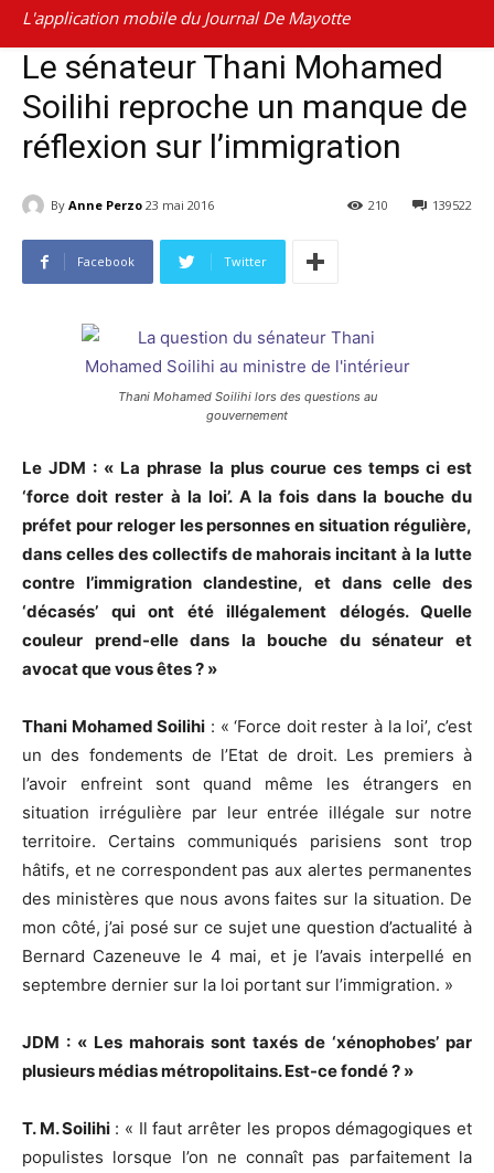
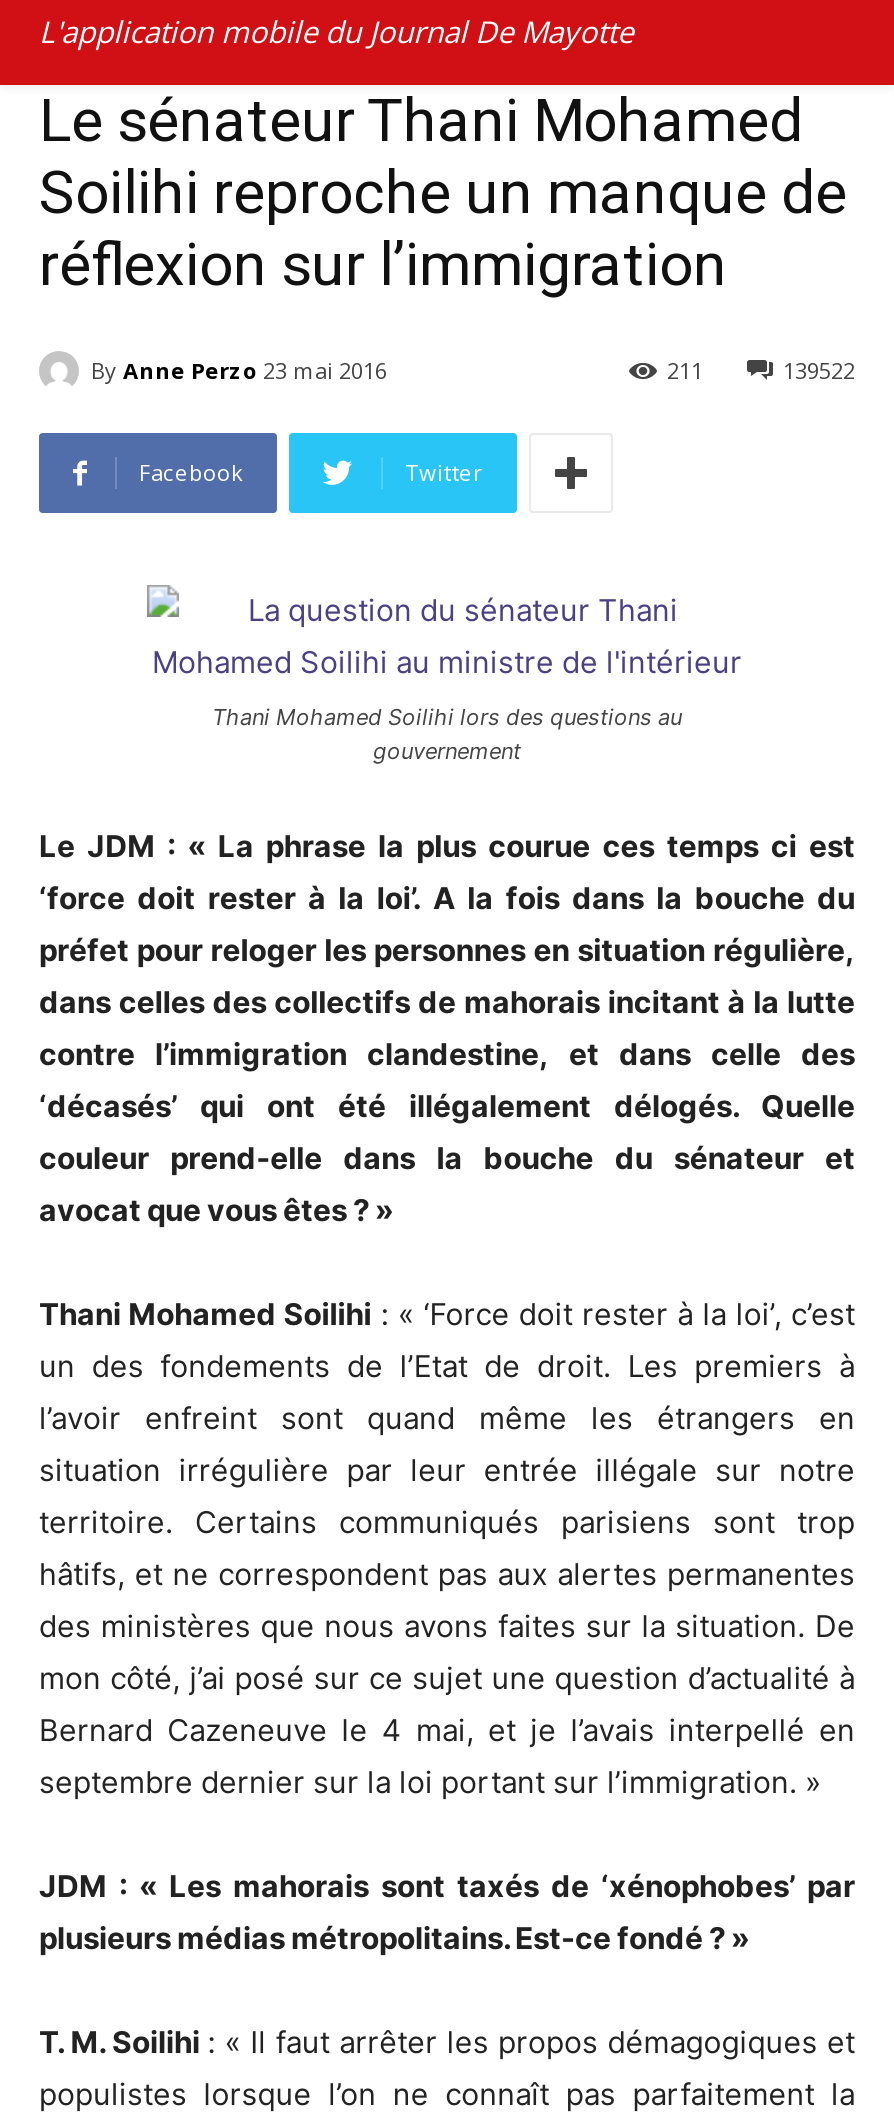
[368,197,388,213] 210 -> [667,355,703,385] 211

